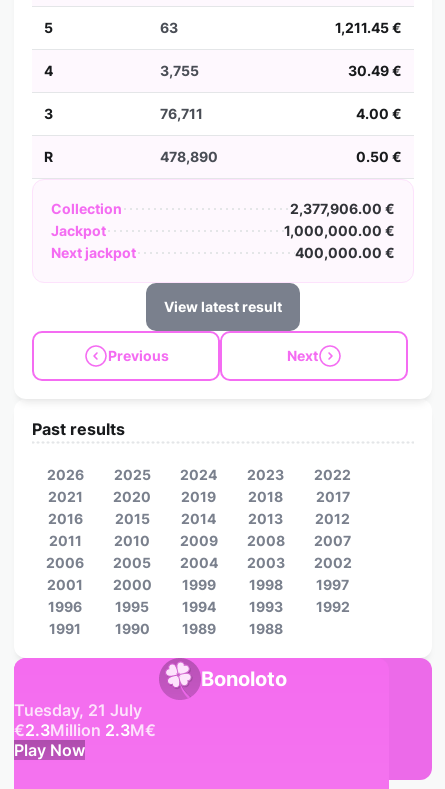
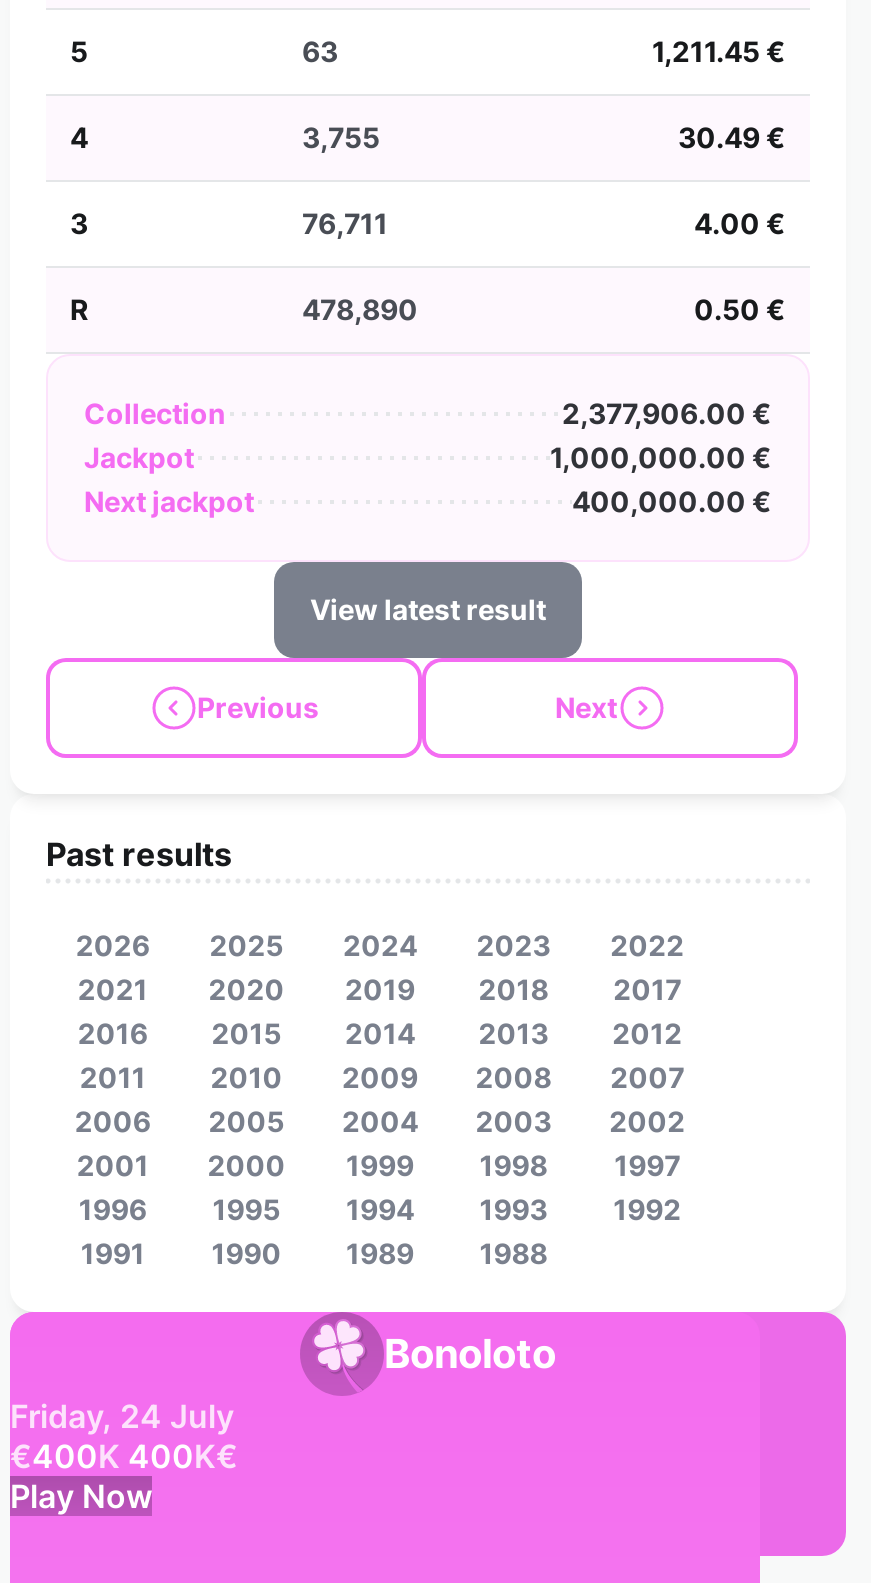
[14,700,156,740] Tuesday, 21 July | €2.3Million 2.3M€ -> [10,1396,238,1476] Friday, 24 July | €400K 400K€

